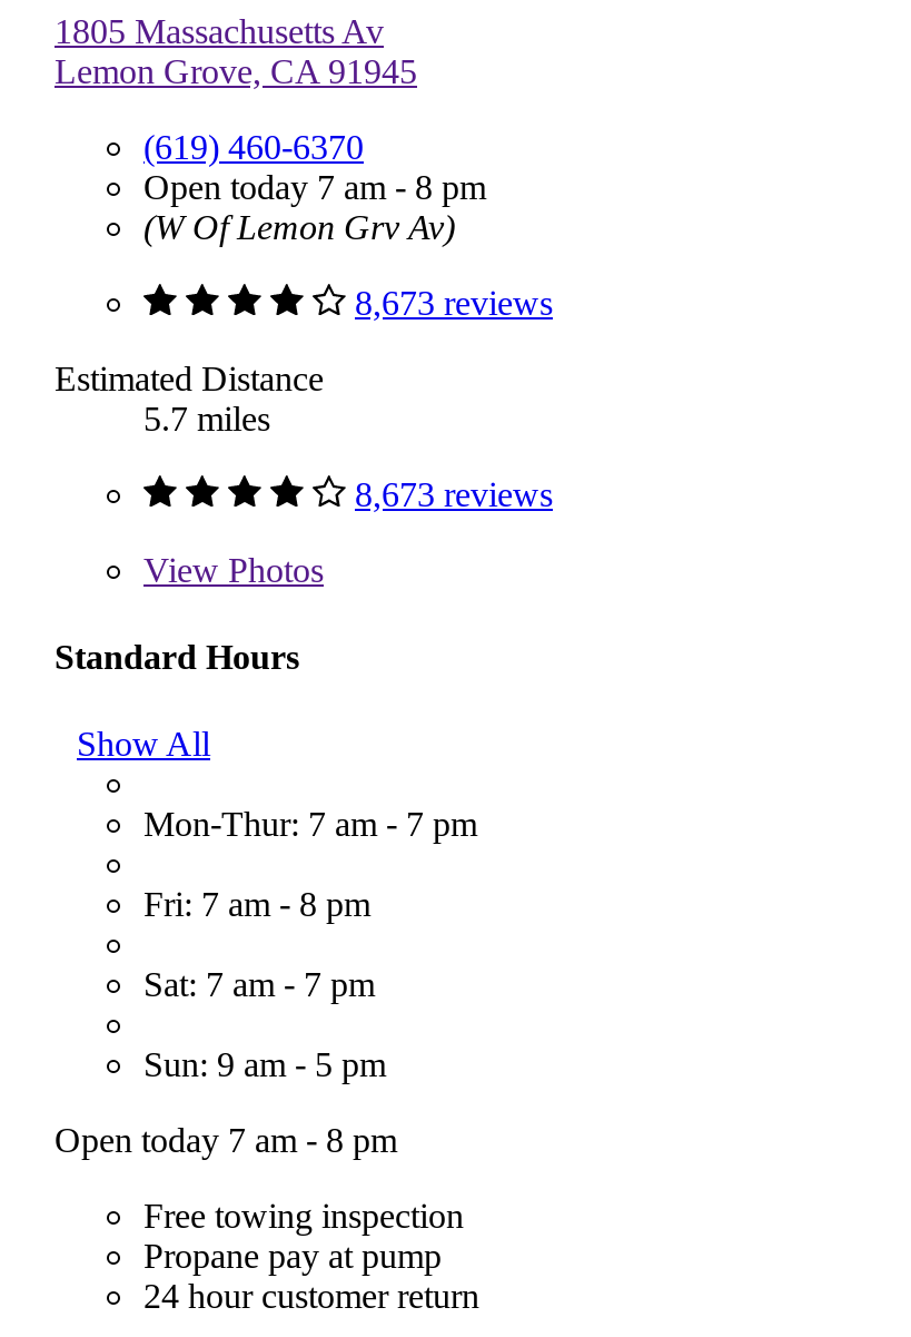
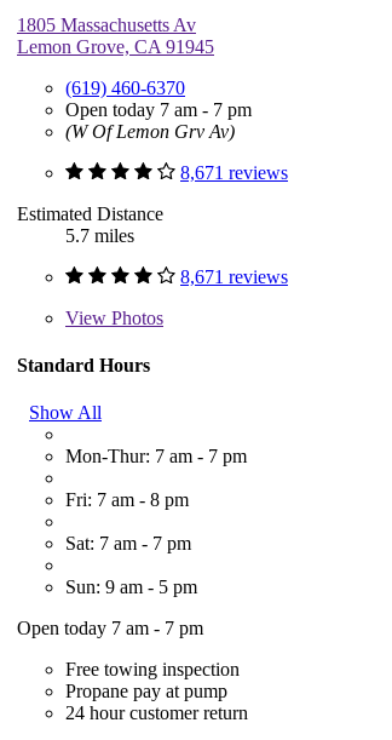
[143,167,486,205] Open today 7 am - 8 pm -> [65,99,252,120] Open today 7 am - 7 pm
[355,283,553,321] 8,673 reviews -> [180,162,288,183] 8,671 reviews
[355,475,553,513] 8,673 reviews -> [180,266,288,287] 8,671 reviews
[55,1121,397,1159] Open today 7 am - 8 pm -> [17,618,203,639] Open today 7 am - 7 pm

